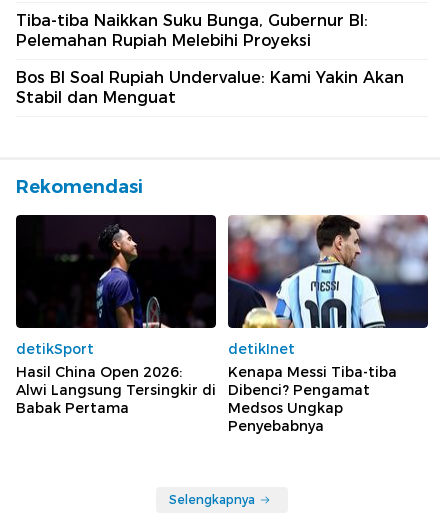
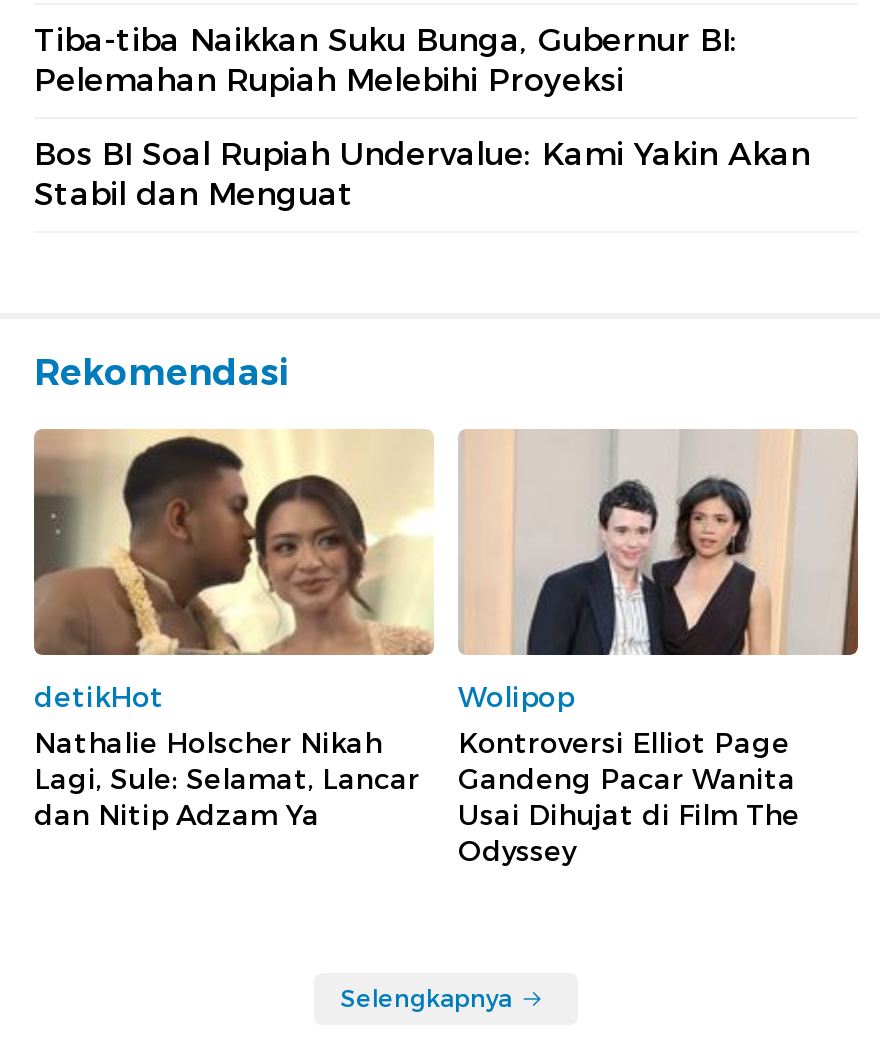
[15,214,217,417] [image] | detikSport | Hasil China Open 2026: | Alwi Langsung Tersingkir di | Babak Pertama -> [32,429,434,832] [image] | detikHot | Nathalie Holscher Nikah | Lagi, Sule: Selamat, Lancar | dan Nitip Adzam Ya
[227,214,429,435] [image] | detikInet | Kenapa Messi Tiba-tiba | Dibenci? Pengamat | Medsos Ungkap | Penyebabnya -> [458,429,860,868] [image] | Wolipop | Kontroversi Elliot Page | Gandeng Pacar Wanita | Usai Dihujat di Film The | Odyssey

